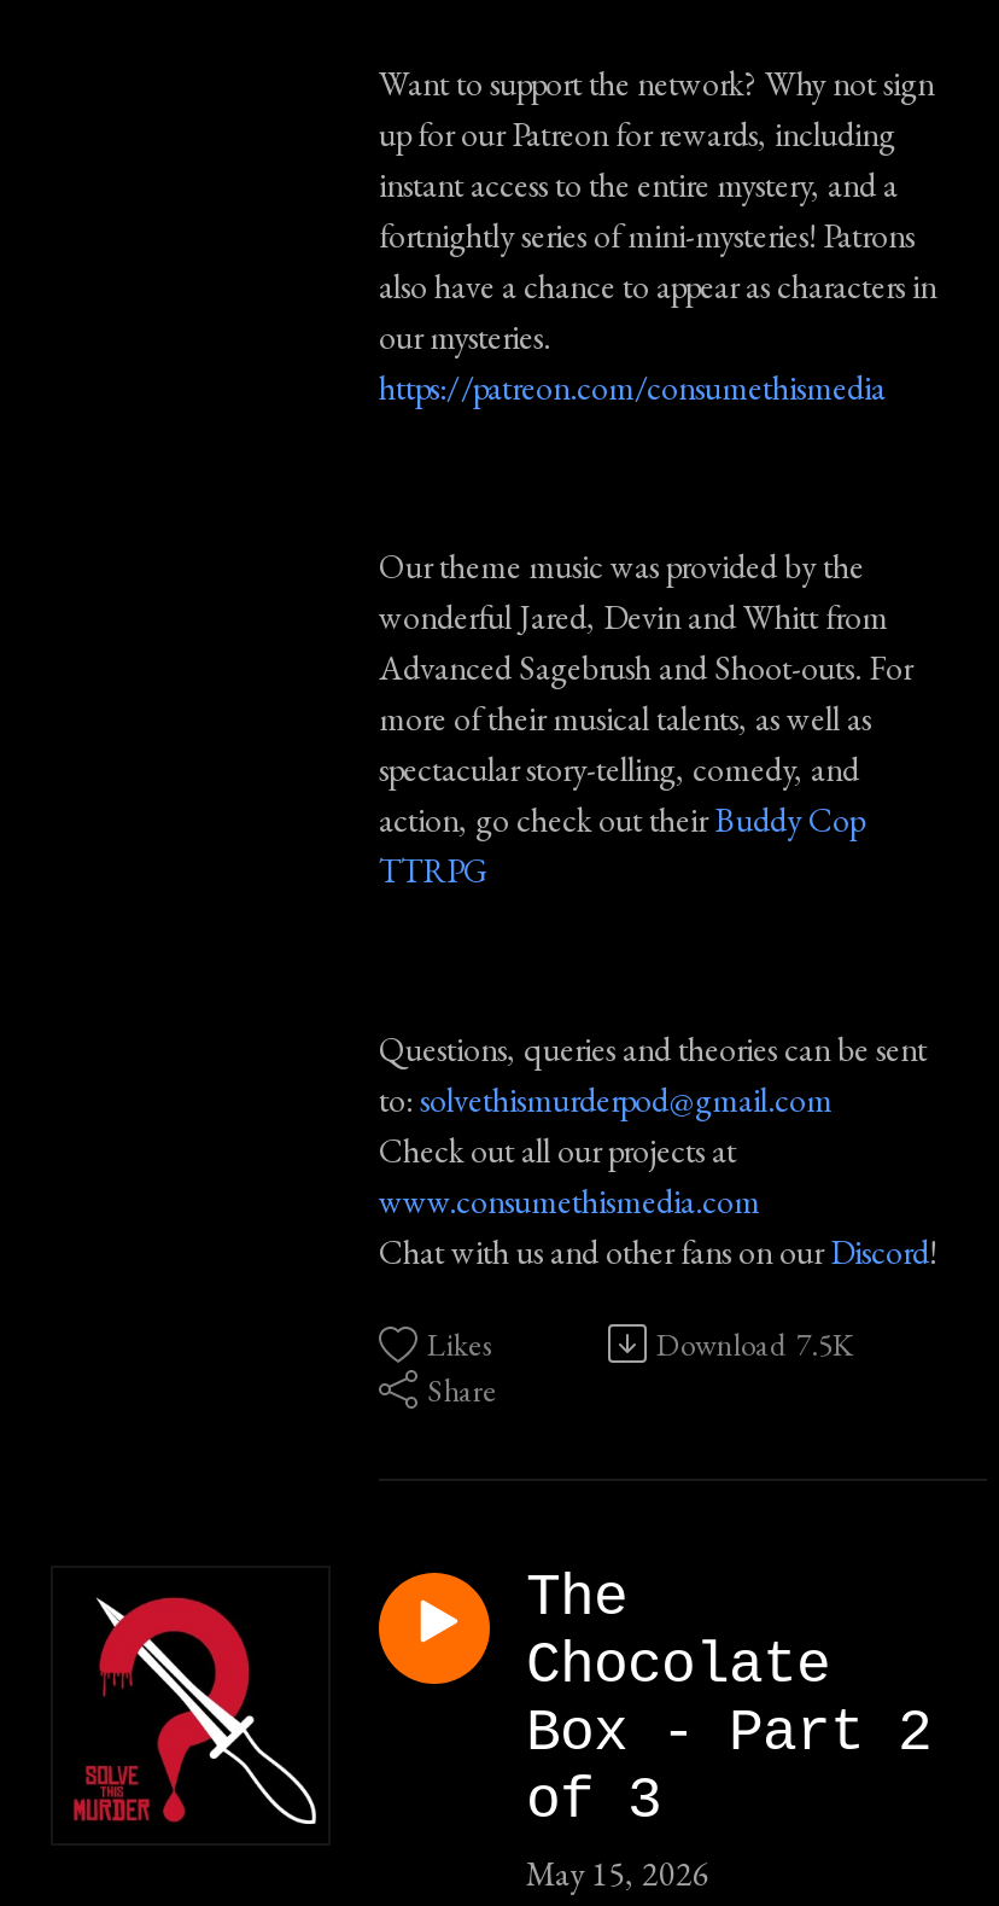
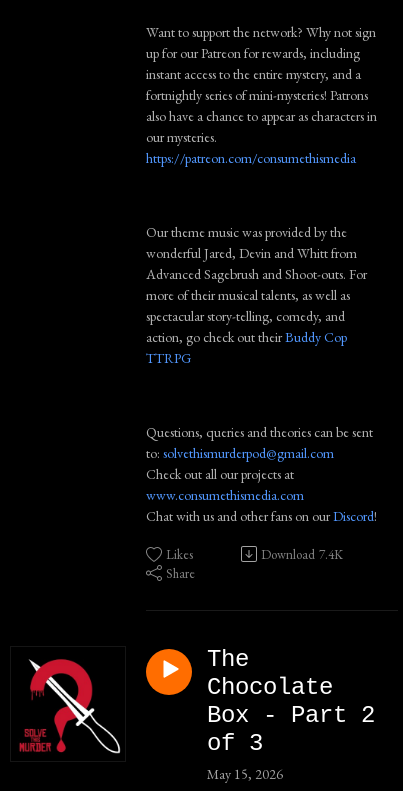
[656,1323,854,1364] Download 7.5K -> [261,546,343,563] Download 7.4K

